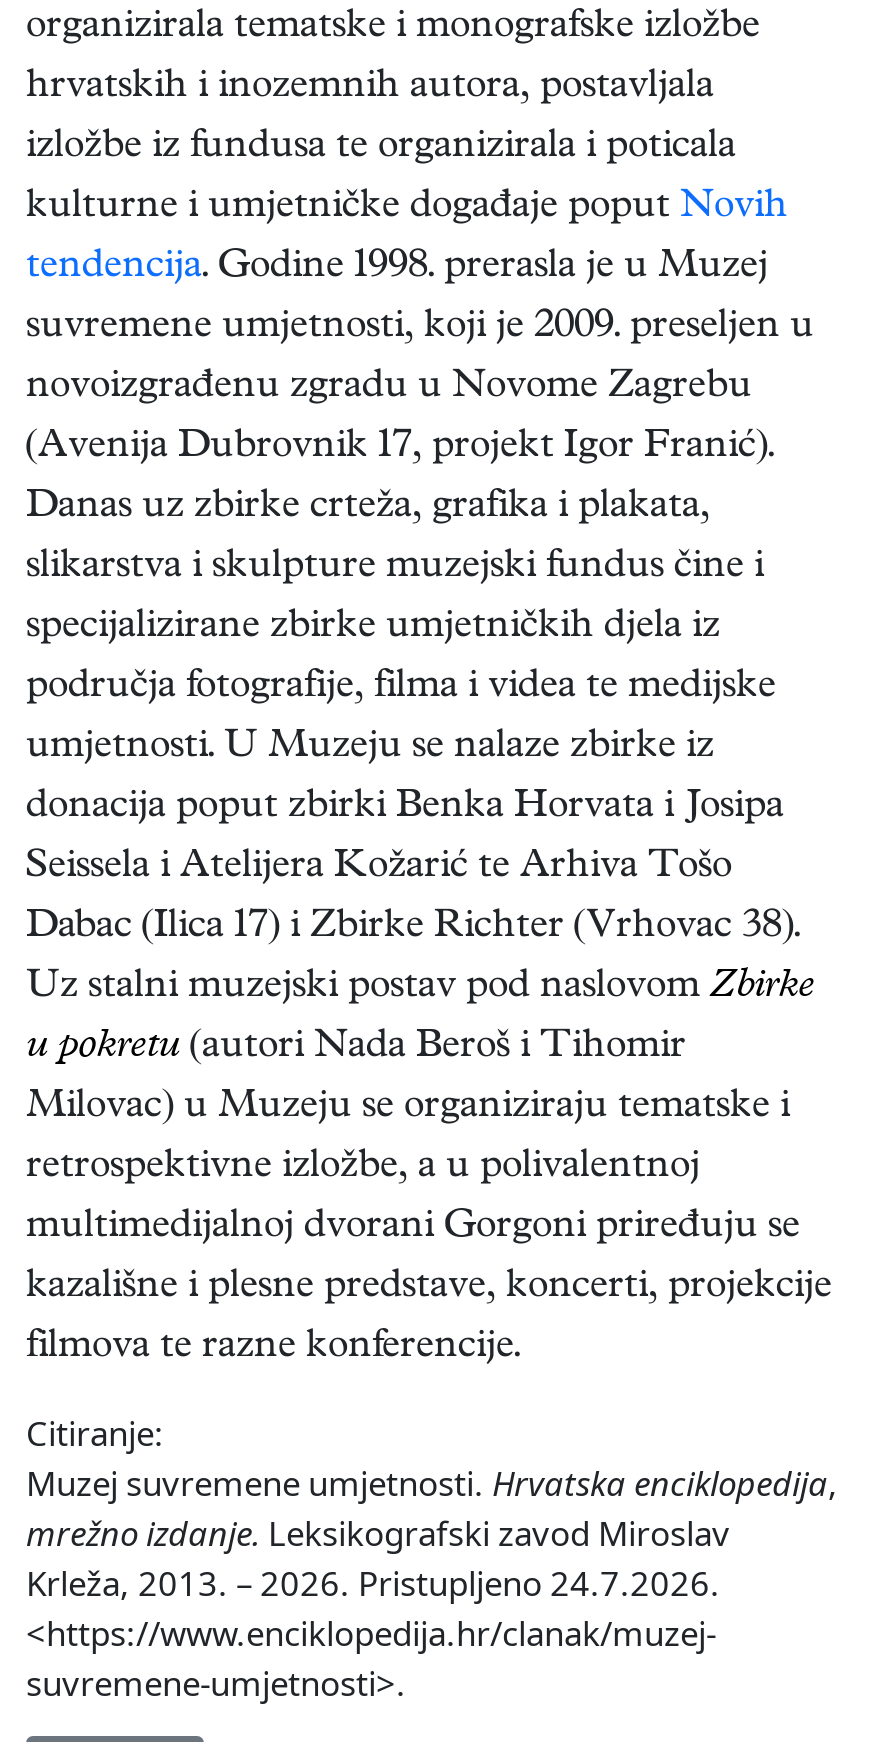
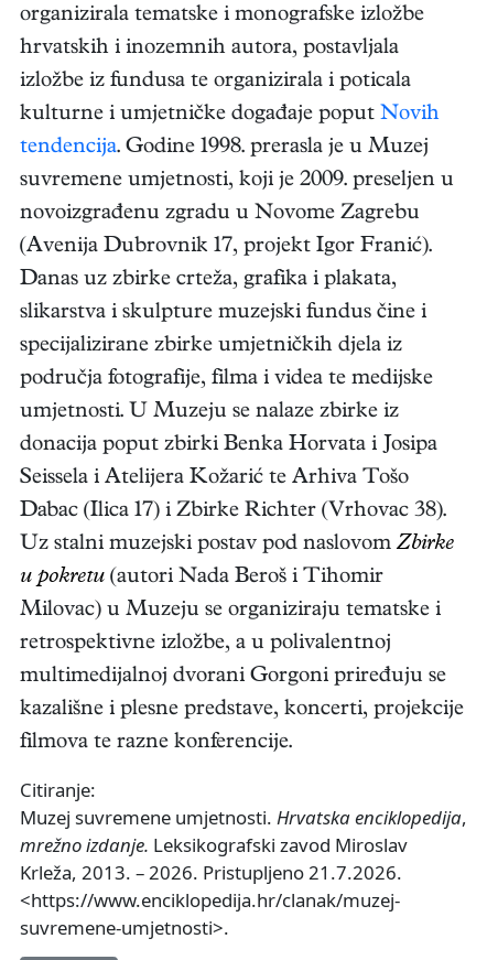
[26,1560,720,1606] Krleža, 2013. – 2026. Pristupljeno 24.7.2026. -> [20,860,402,885] Krleža, 2013. – 2026. Pristupljeno 21.7.2026.

